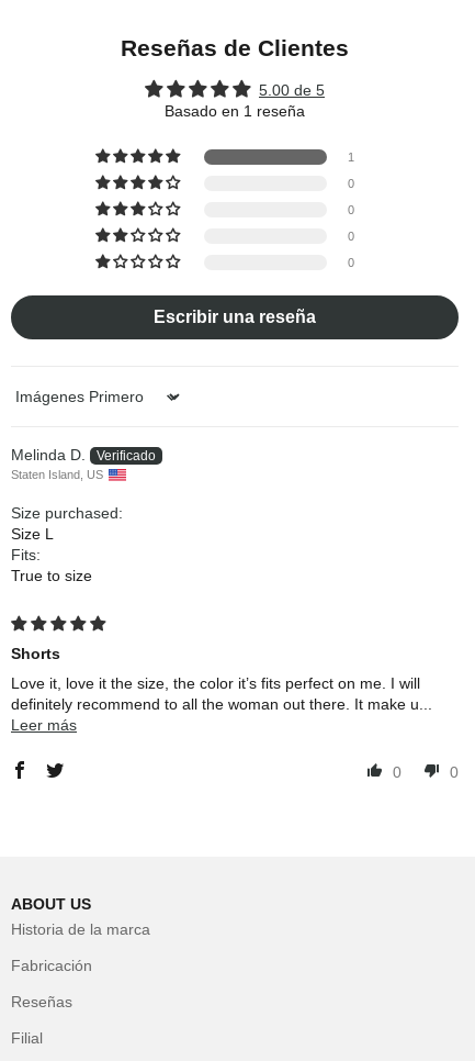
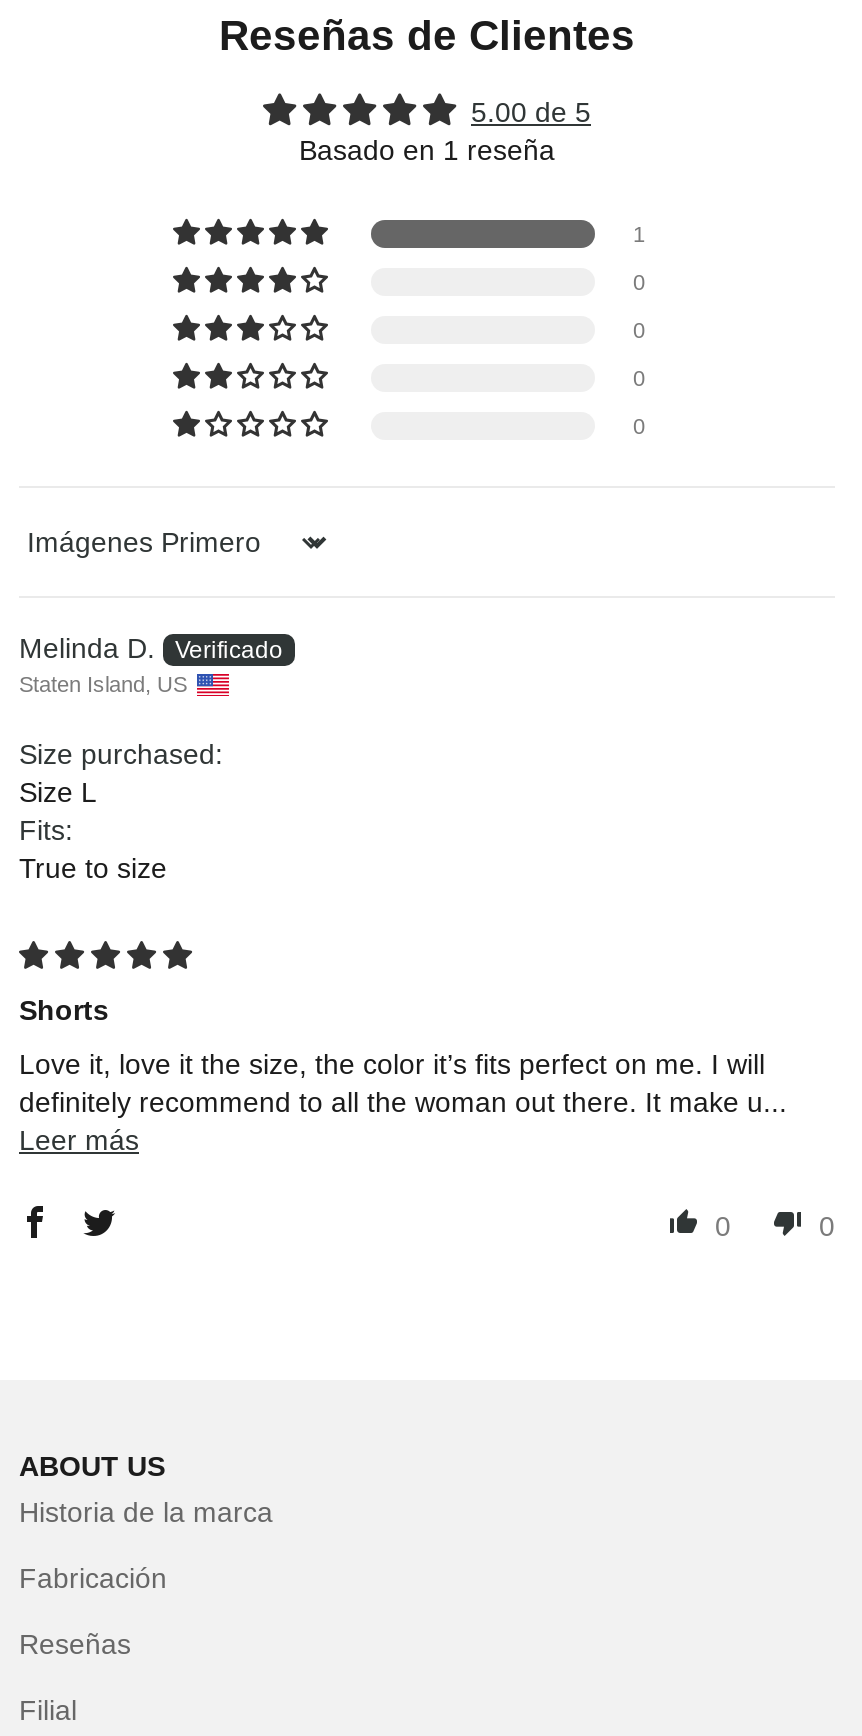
[154,308,316,326] Escribir una reseña -> none

